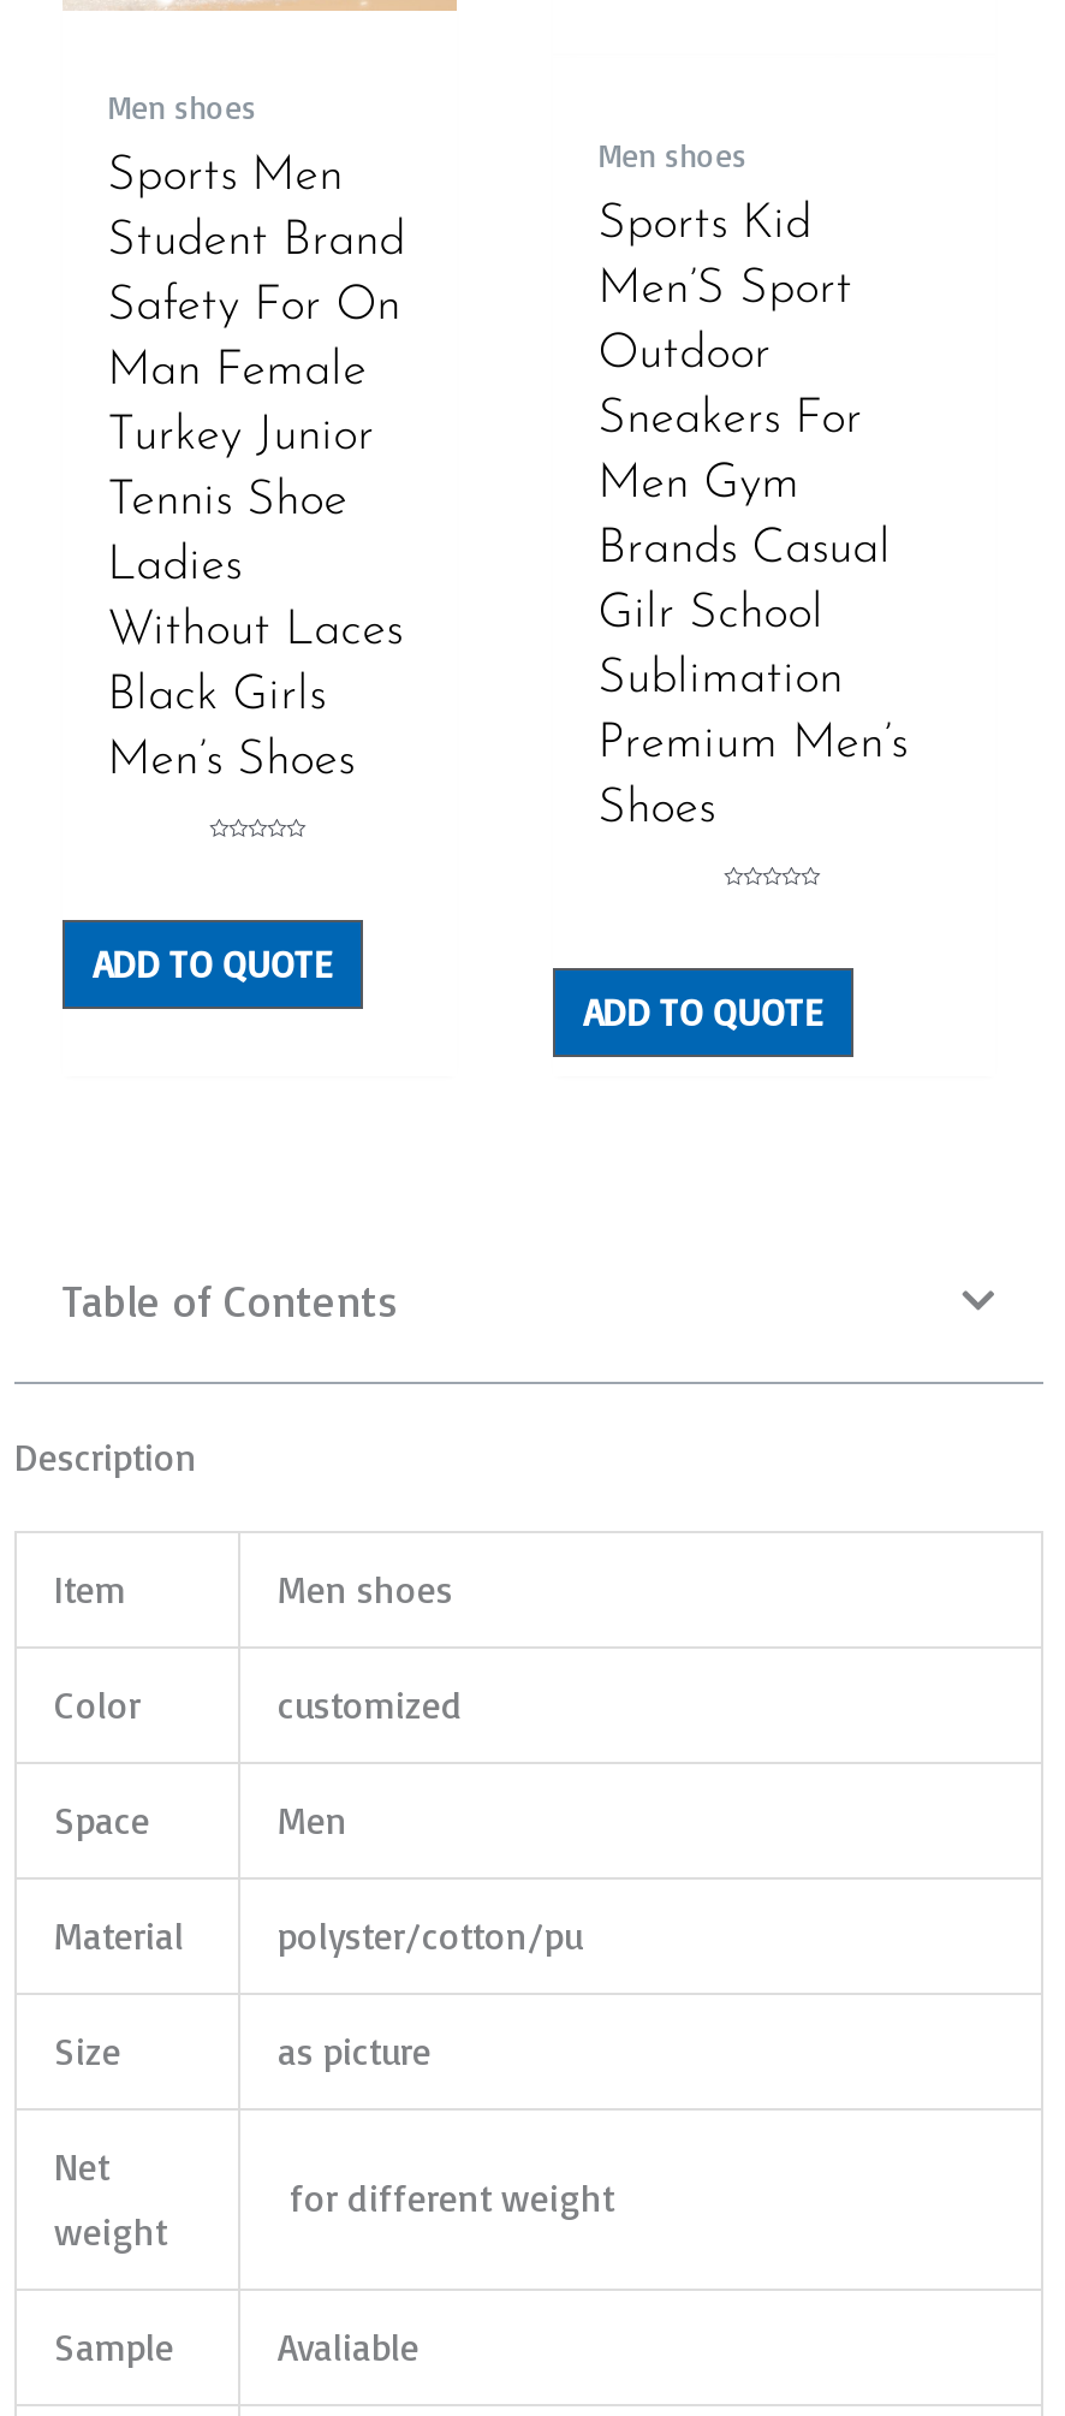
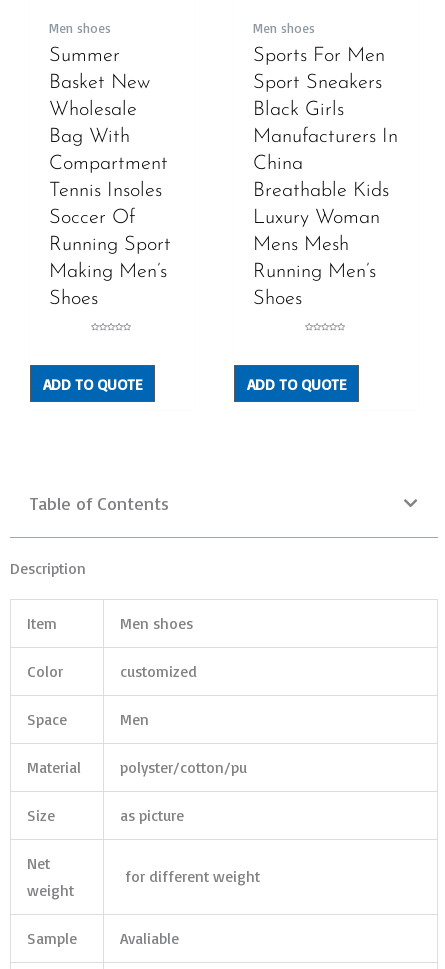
[107,152,405,785] Sports Men | Student Brand | Safety For On | Man Female | Turkey Junior | Tennis Shoe | Ladies | Without Laces | Black Girls | Men’s Shoes -> [49,46,171,309] Summer | Basket New | Wholesale | Bag With | Compartment | Tennis Insoles | Soccer Of | Running Sport | Making Men’s | Shoes
[598,200,908,768] Sports Kid | Men’S Sport | Outdoor | Sneakers For | Men Gym | Brands Casual | Gilr School | Sublimation | Premium Men’s -> [253,46,398,282] Sports For Men | Sport Sneakers | Black Girls | Manufacturers In | China | Breathable Kids | Luxury Woman | Mens Mesh | Running Men’s

